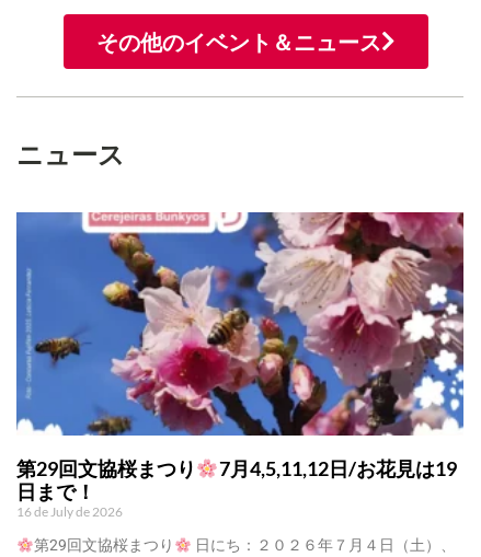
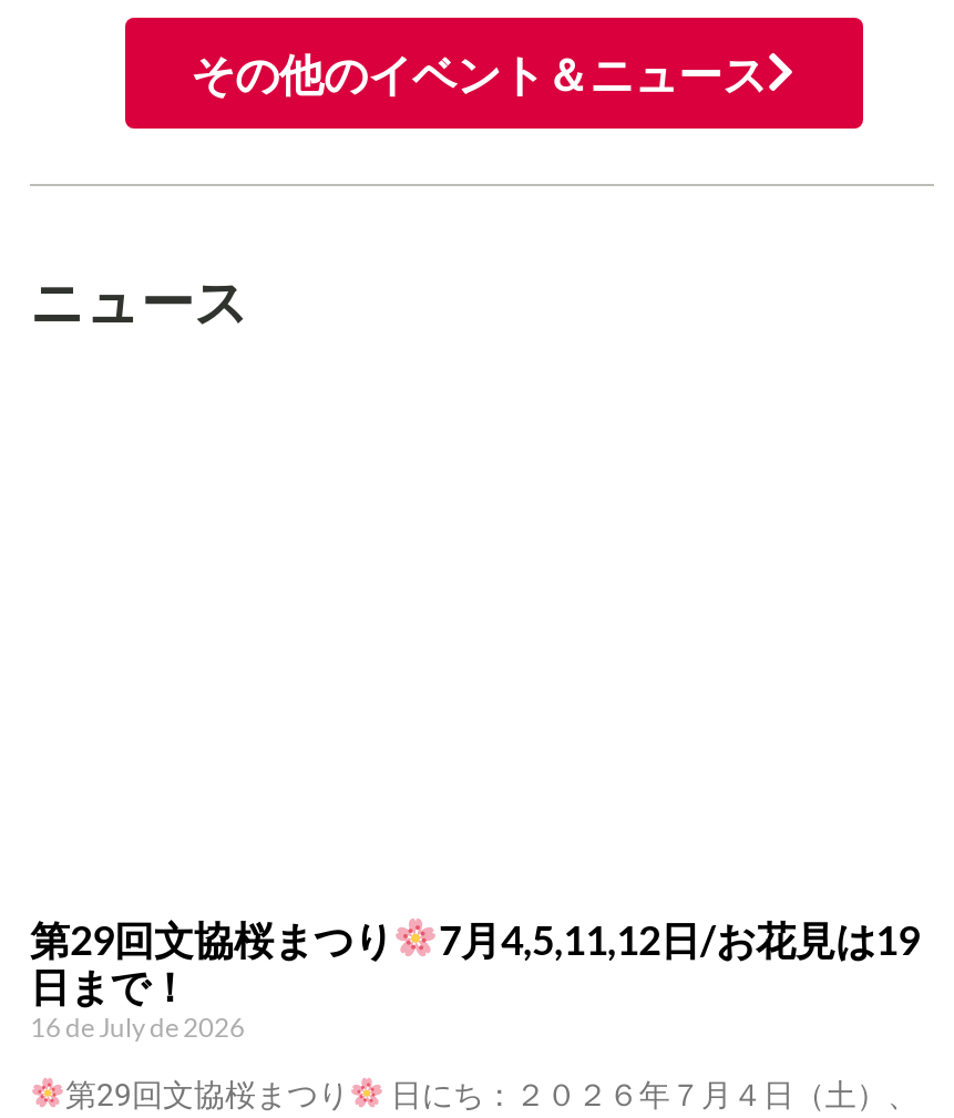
[15,211,465,437] [image] -> none

